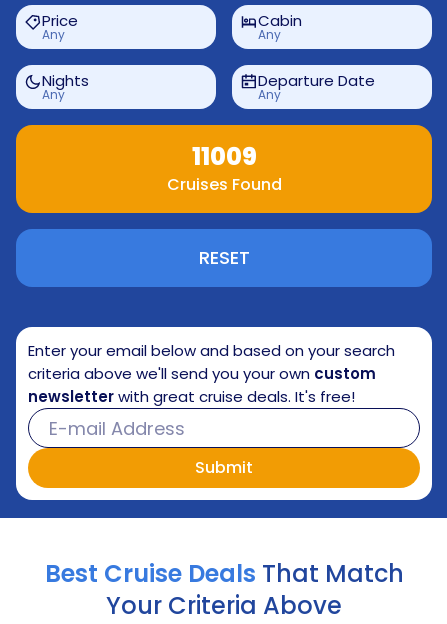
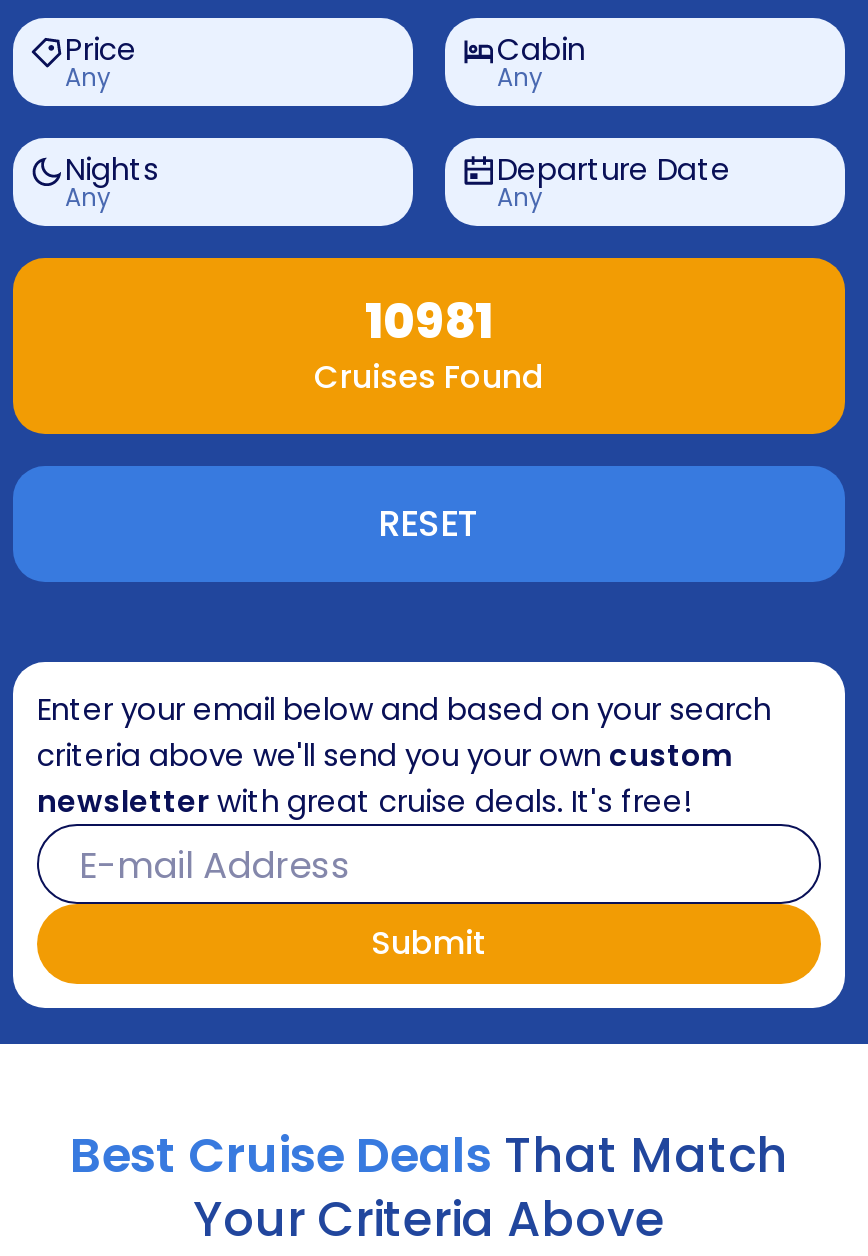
[191,140,256,173] 11009 -> [365,288,493,354] 10981

